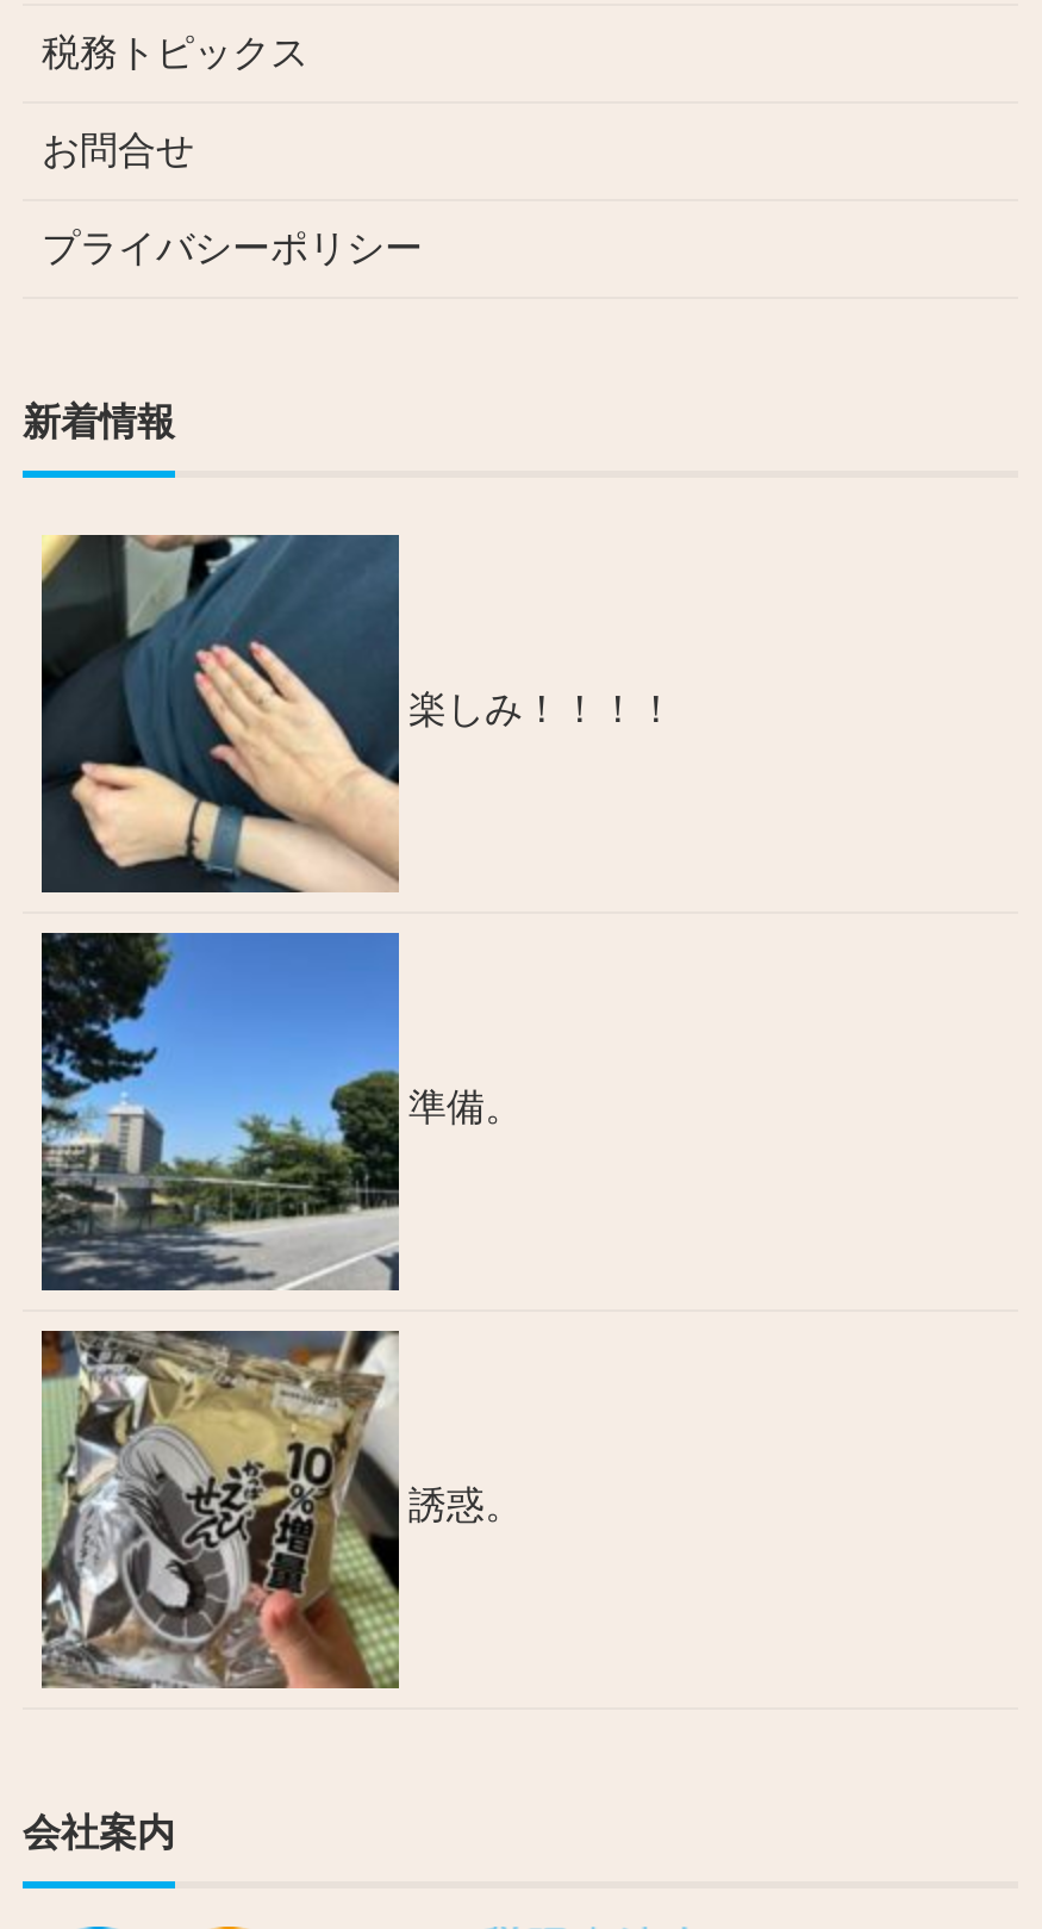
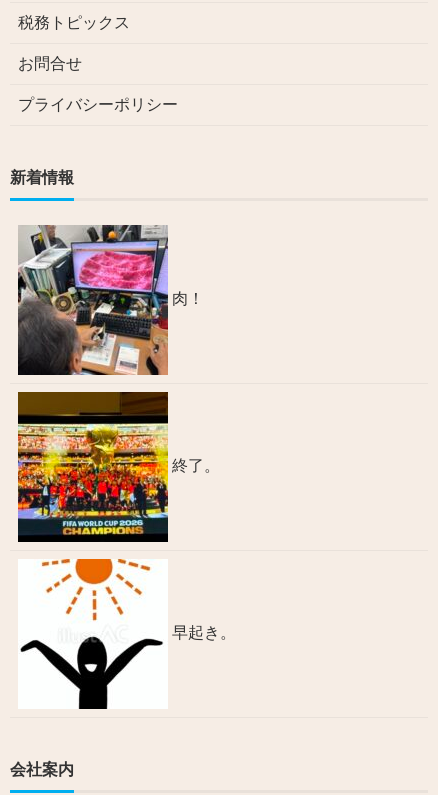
[39,533,675,895] [image] | 楽しみ！！！！ -> [18,224,204,376] [image] | 肉！
[39,931,523,1293] [image] | 準備。 -> [17,391,220,543] [image] | 終了。
[39,1328,523,1691] [image] | 誘惑。 -> [18,558,236,710] [image] | 早起き。

